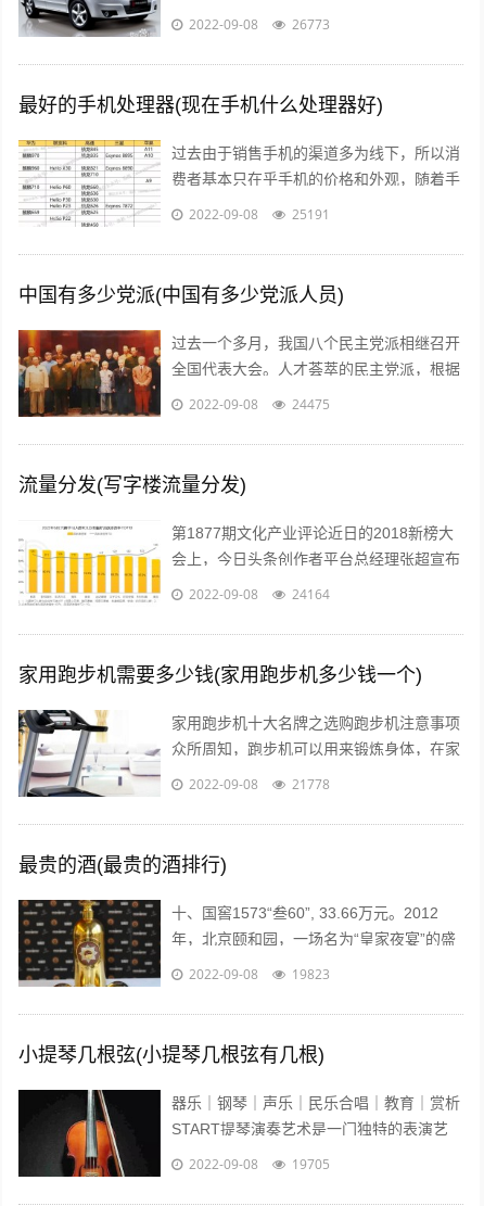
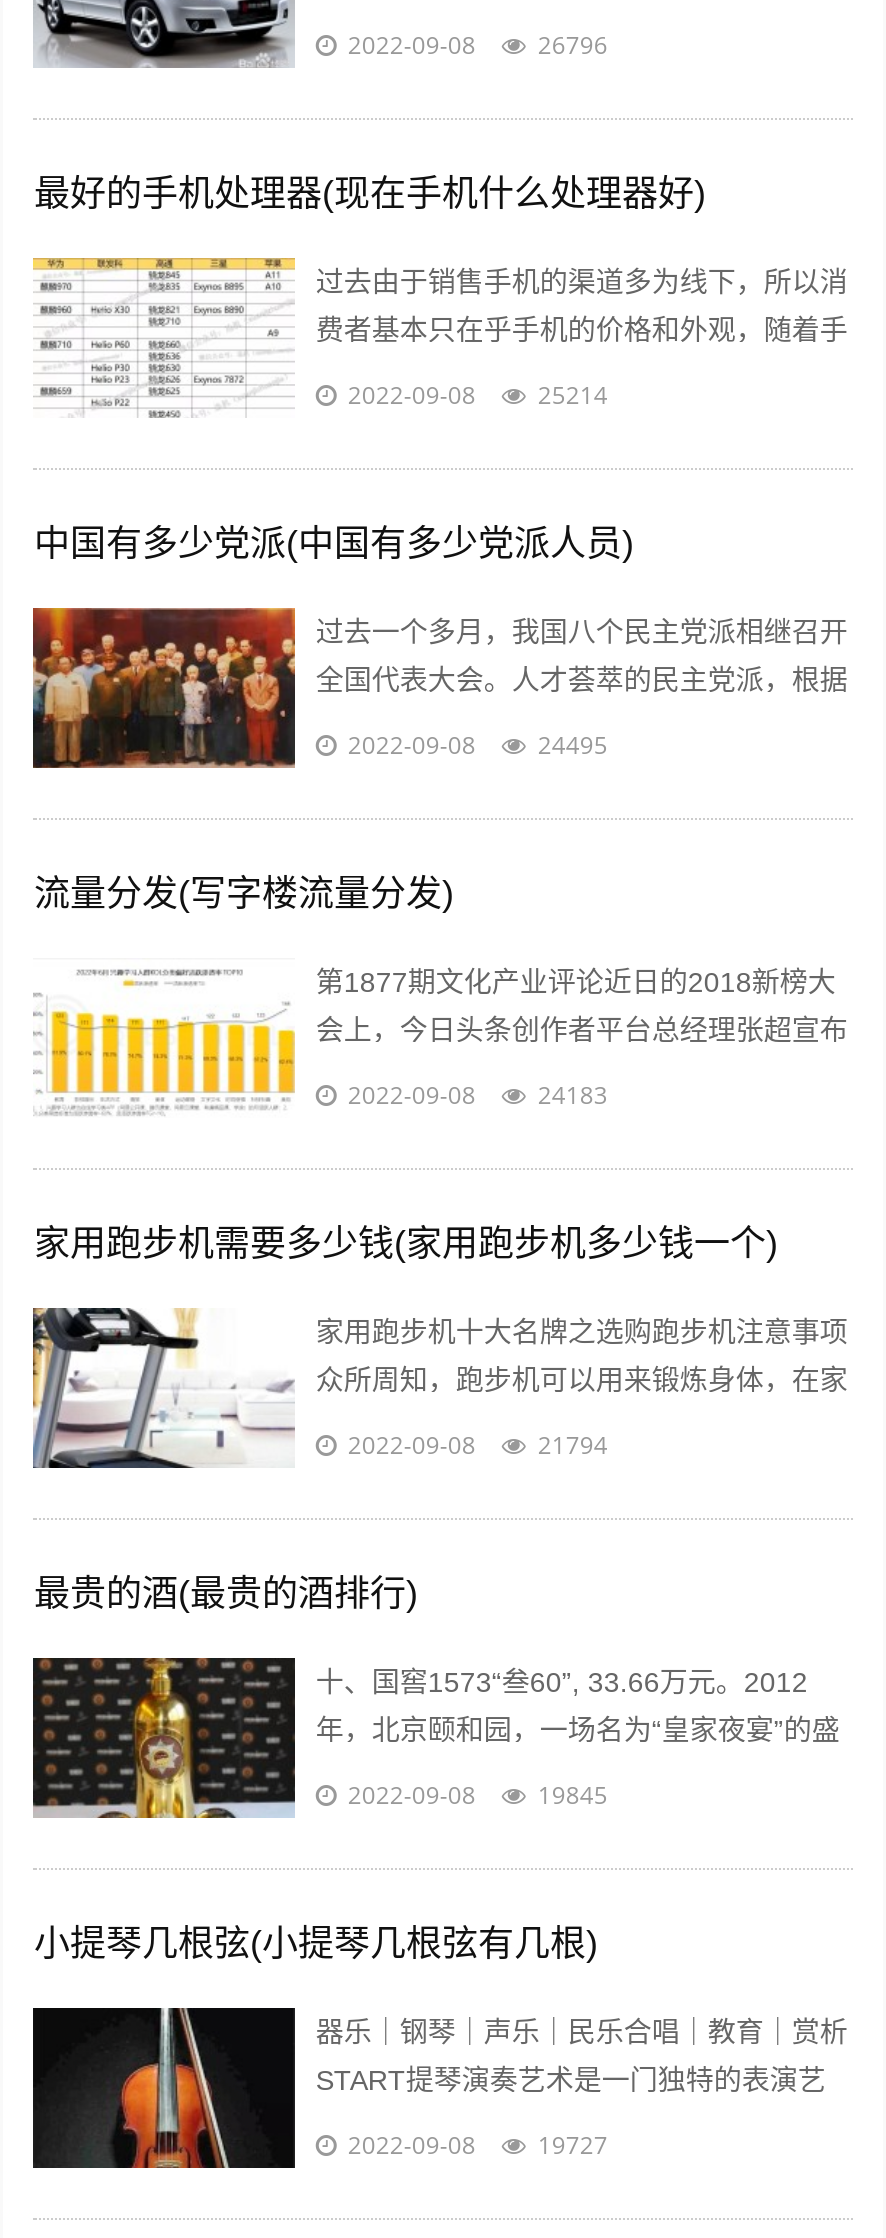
[292,15,330,33] 26773 -> [538,27,608,61] 26796
[292,205,330,223] 25191 -> [538,377,608,411] 25214
[292,395,330,413] 24475 -> [538,727,608,761] 24495
[292,585,330,603] 24164 -> [538,1077,608,1111] 24183
[292,775,330,793] 21778 -> [538,1427,608,1461] 21794
[292,965,330,983] 19823 -> [538,1777,608,1811] 19845
[292,1155,330,1173] 19705 -> [538,2127,608,2161] 19727

